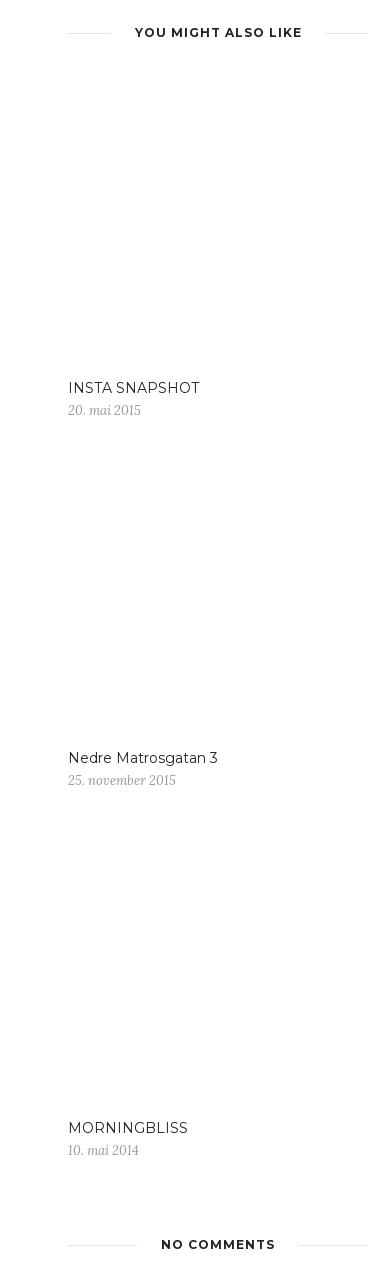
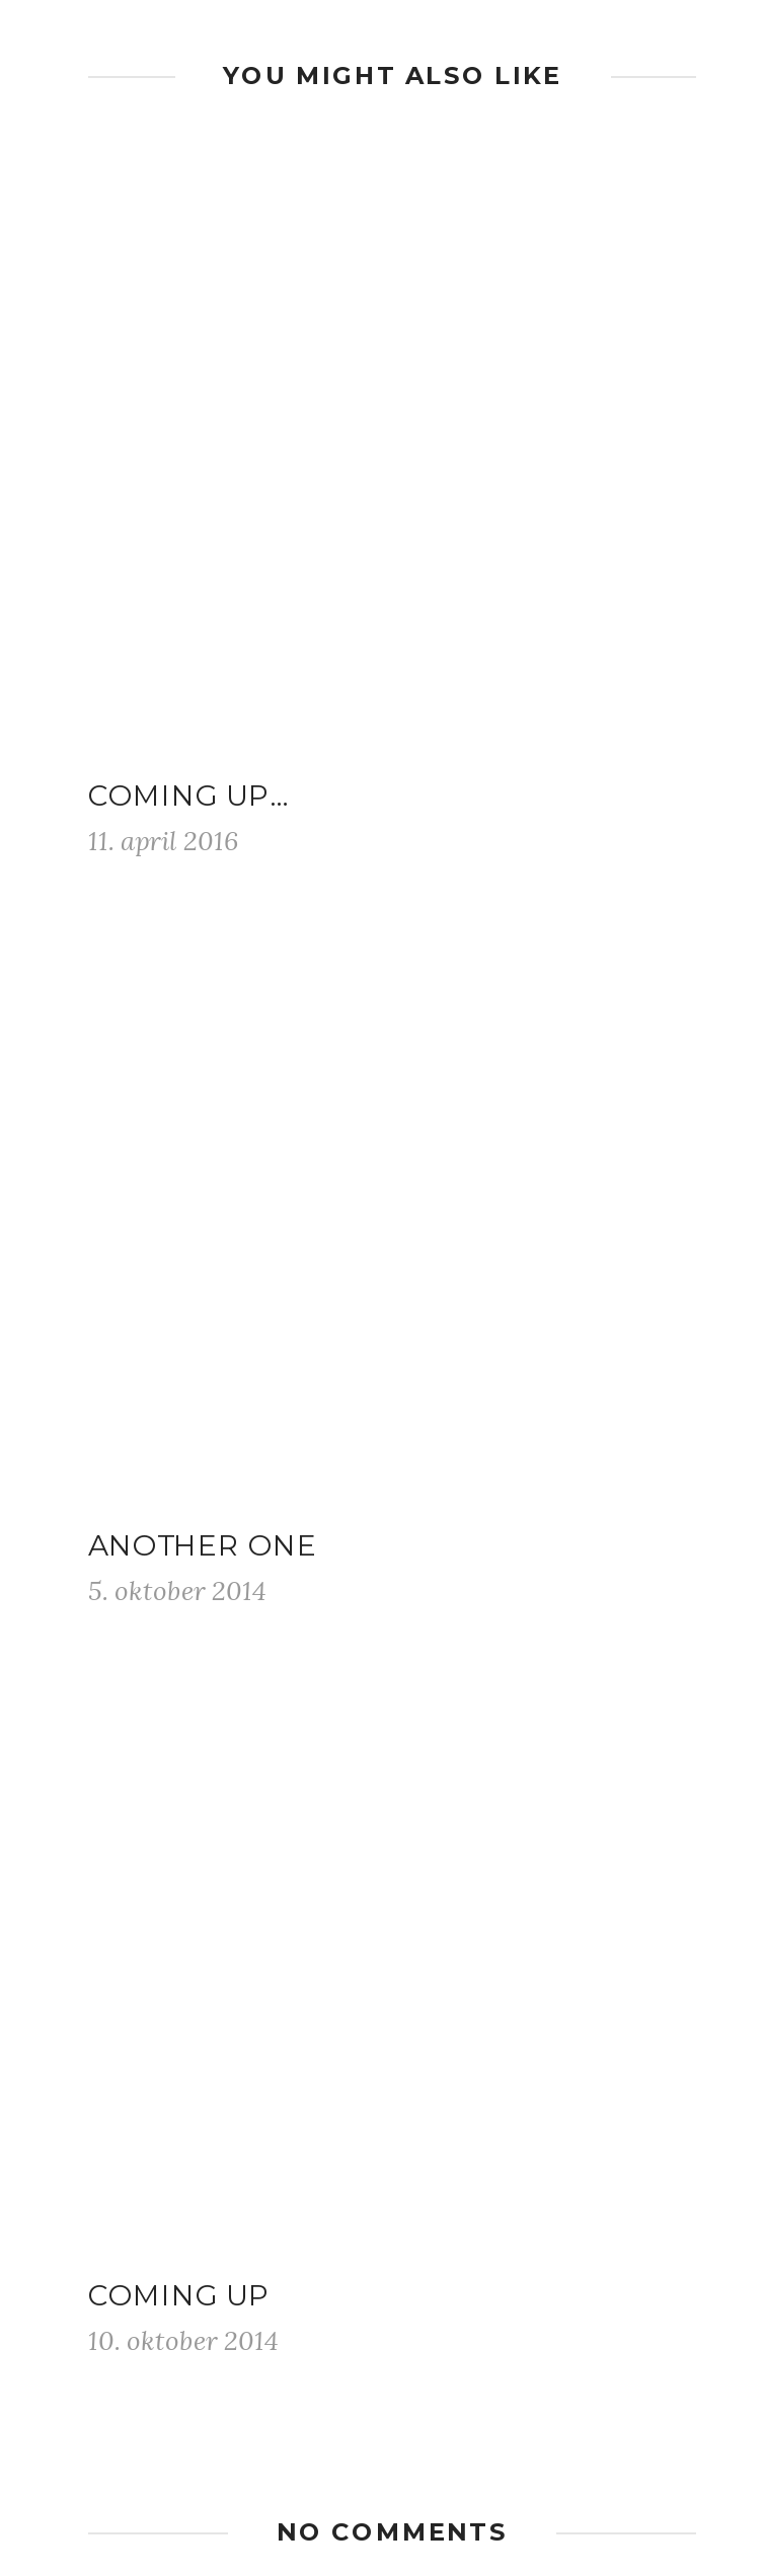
[68,379,199,419] INSTA SNAPSHOT | 20. mai 2015 -> [88,778,289,859] COMING UP… | 11. april 2016
[68,749,218,789] Nedre Matrosgatan 3 | 25. november 2015 -> [88,1528,317,1609] ANOTHER ONE | 5. oktober 2014
[68,1119,188,1159] MORNINGBLISS | 10. mai 2014 -> [88,2277,279,2359] COMING UP | 10. oktober 2014

